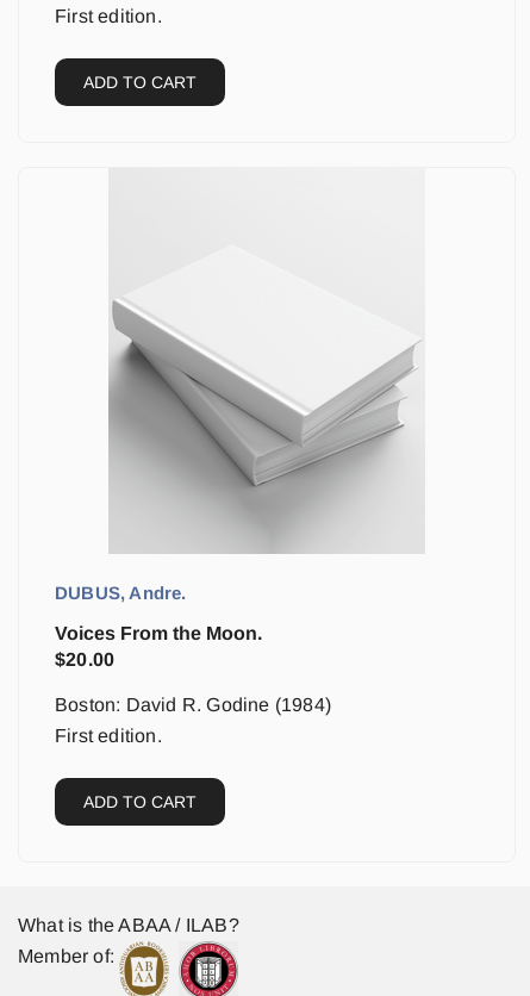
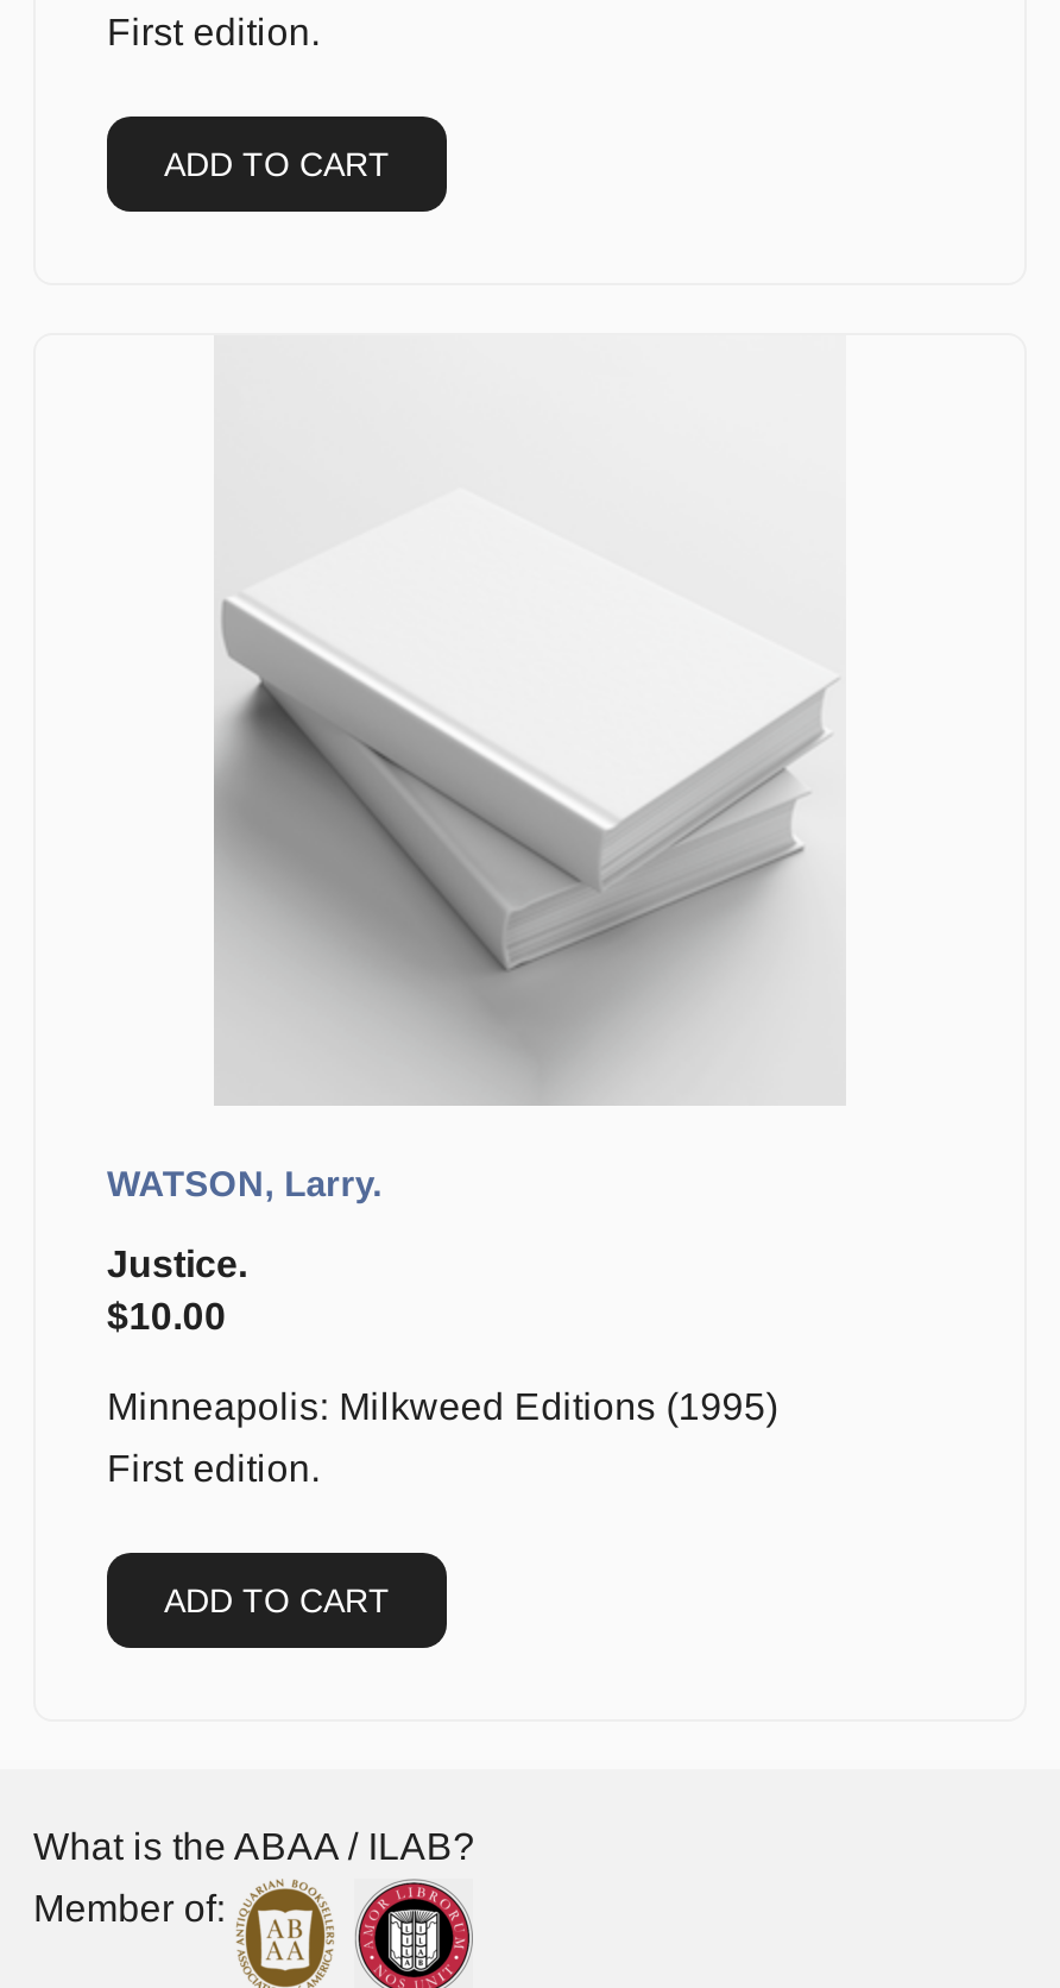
[55,583,187,603] DUBUS, Andre. -> [107,1163,382,1203] WATSON, Larry.
[55,623,262,670] Voices From the Moon. | $20.00 -> [107,1244,247,1336] Justice. | $10.00
[55,695,331,715] Boston: David R. Godine (1984) -> [107,1386,778,1427] Minneapolis: Milkweed Editions (1995)

